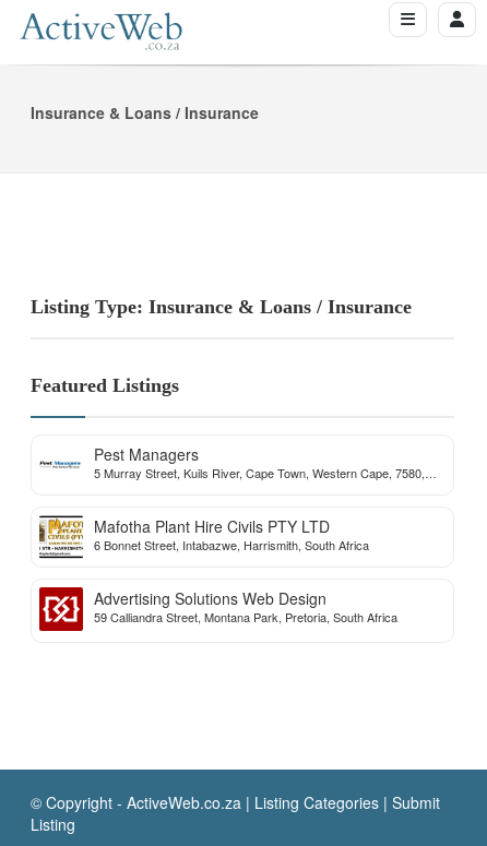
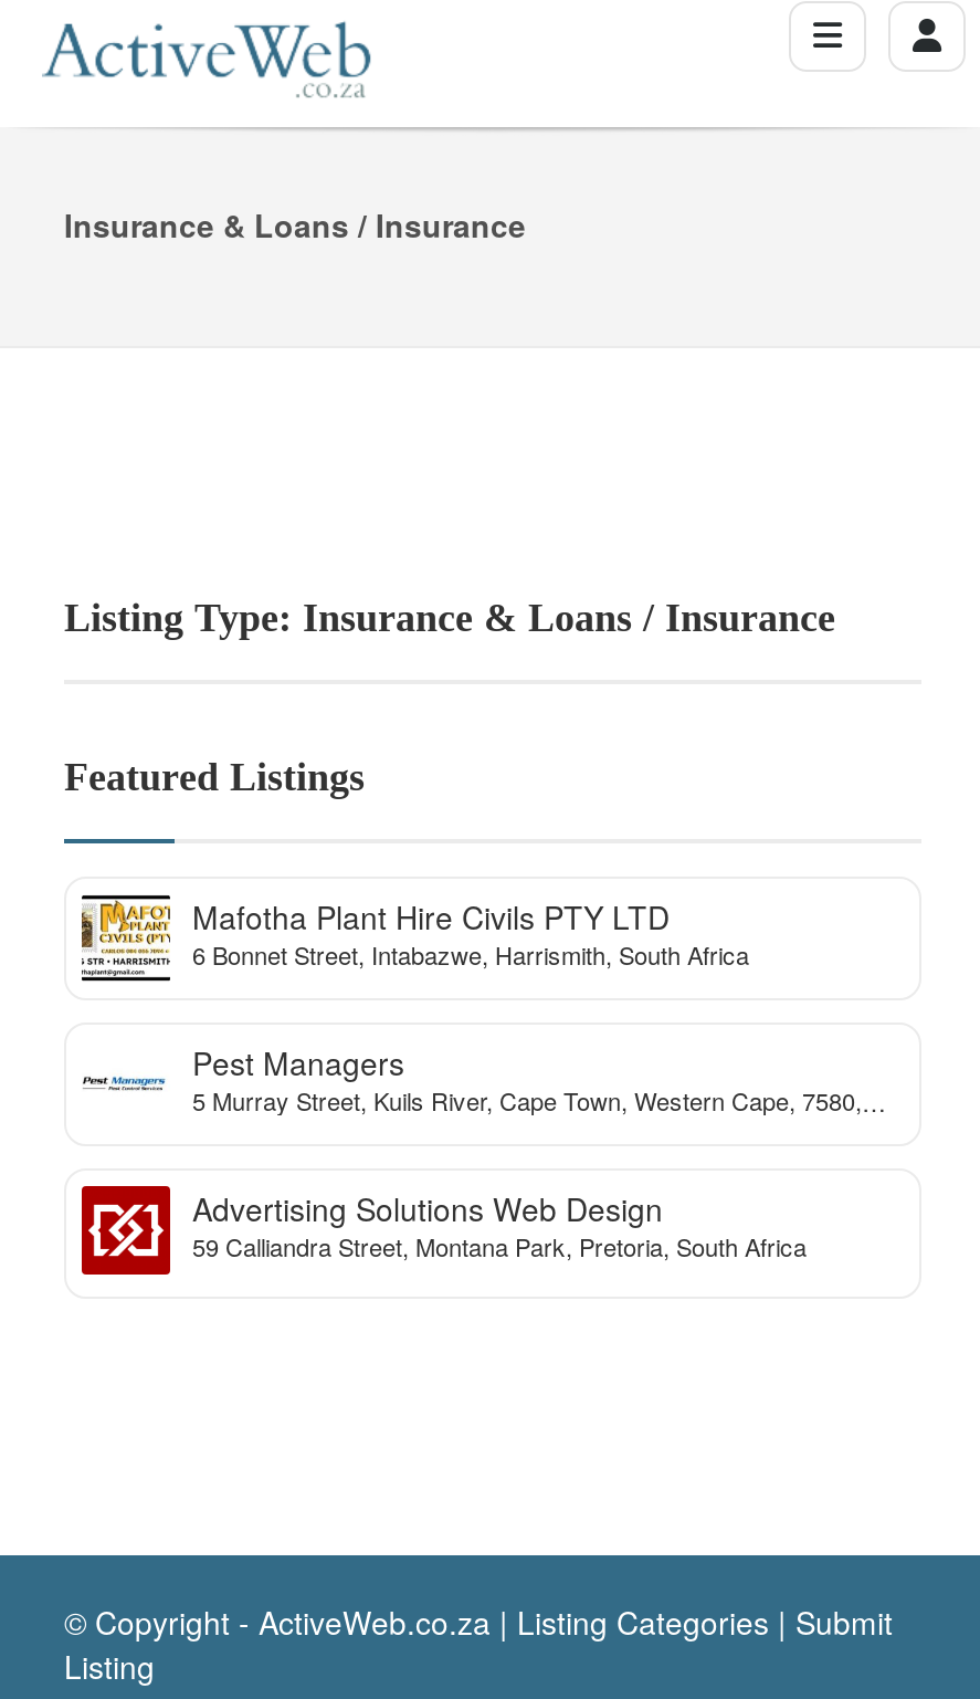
moved [94,444,425,482] -> [192,1041,862,1118]: Pest Managers | 5 Murray Street, Kuils River, Cape Town, Western Cape, 7580,
moved [38,514,369,559] -> [80,892,749,983]: [image] | Mafotha Plant Hire Civils PTY LTD | 6 Bonnet Street, Intabazwe, Harrismith, South Africa

